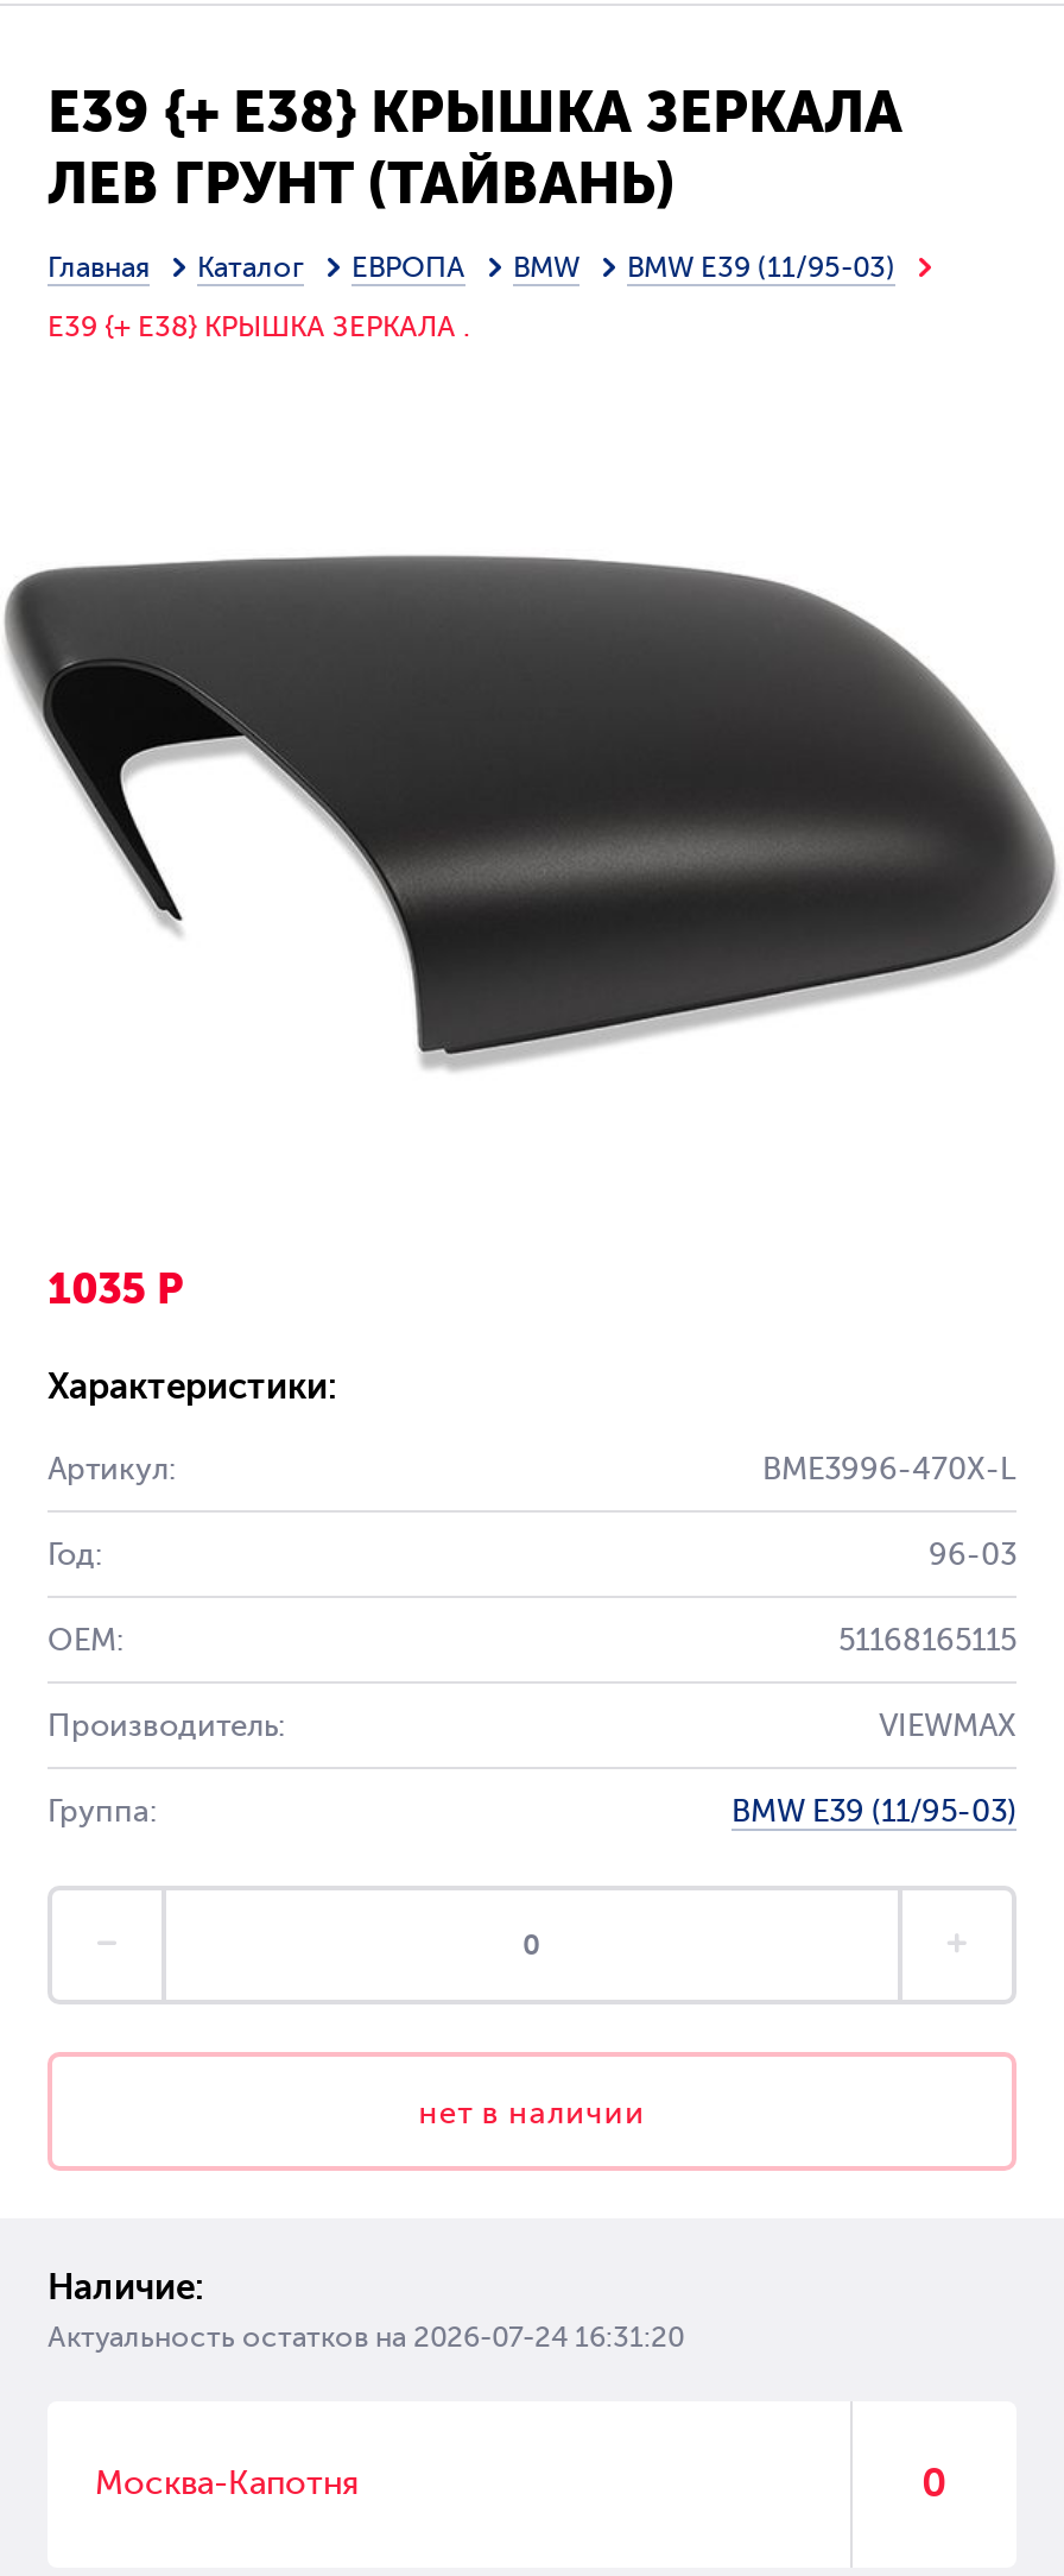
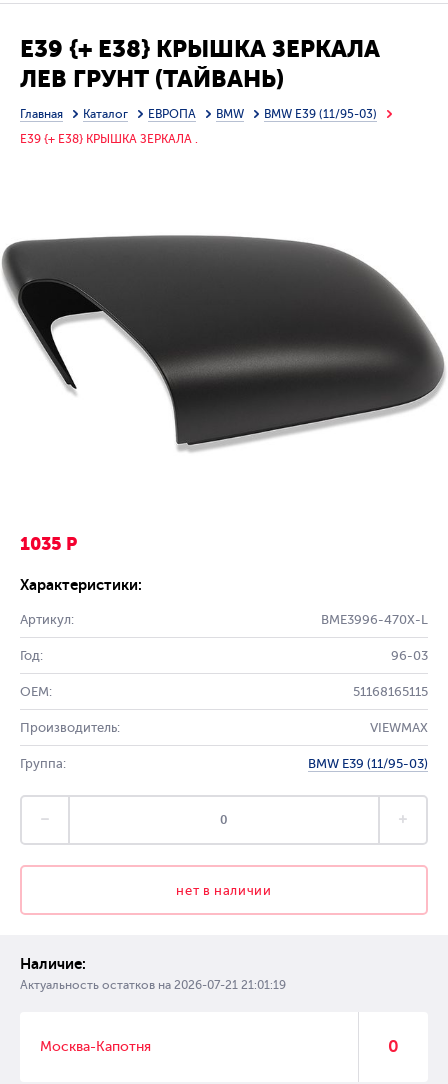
[47,2321,684,2354] Актуальность остатков на 2026-07-24 16:31:20 -> [20,978,286,992] Актуальность остатков на 2026-07-21 21:01:19

